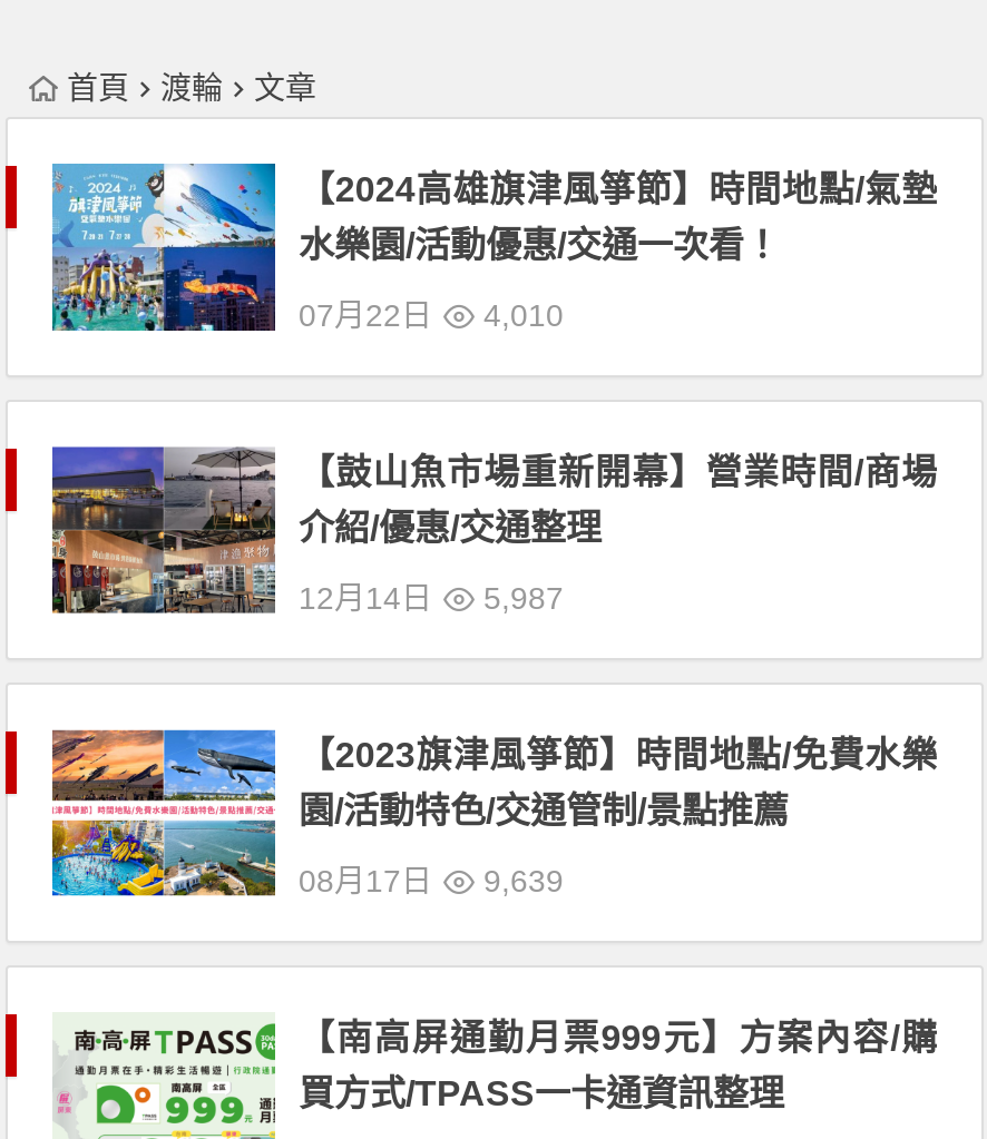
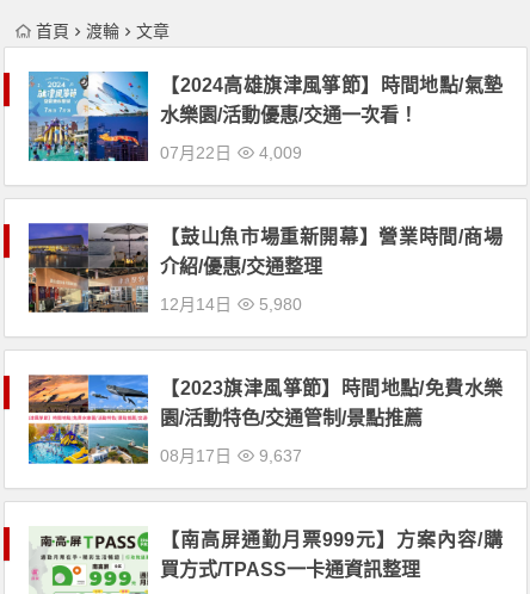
[299,297,564,333] 07月22日 4,010 -> [161,143,303,162] 07月22日 4,009
[299,580,564,616] 12月14日 5,987 -> [161,295,303,314] 12月14日 5,980
[299,863,564,899] 08月17日 9,639 -> [161,446,303,465] 08月17日 9,637

